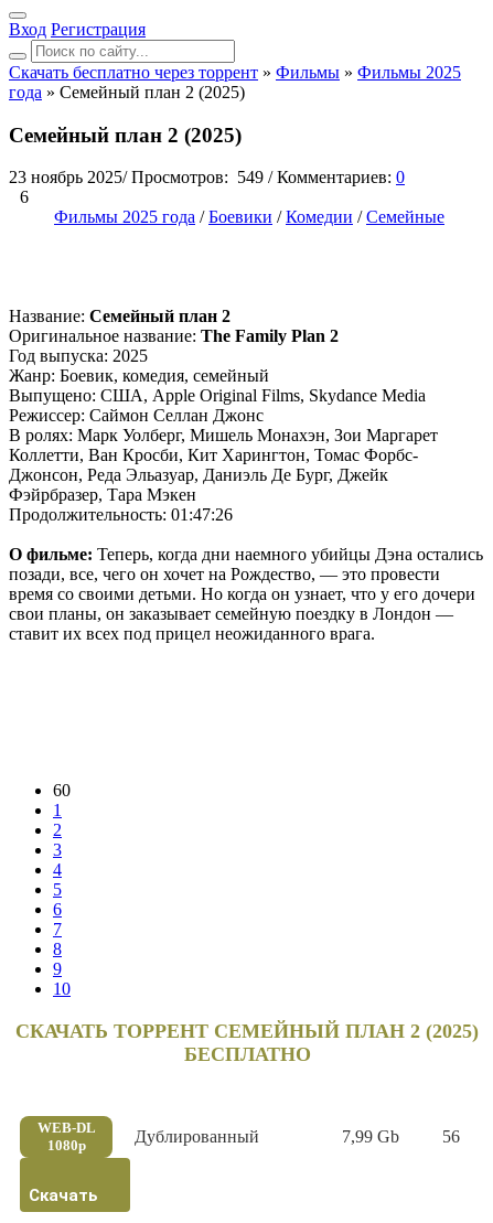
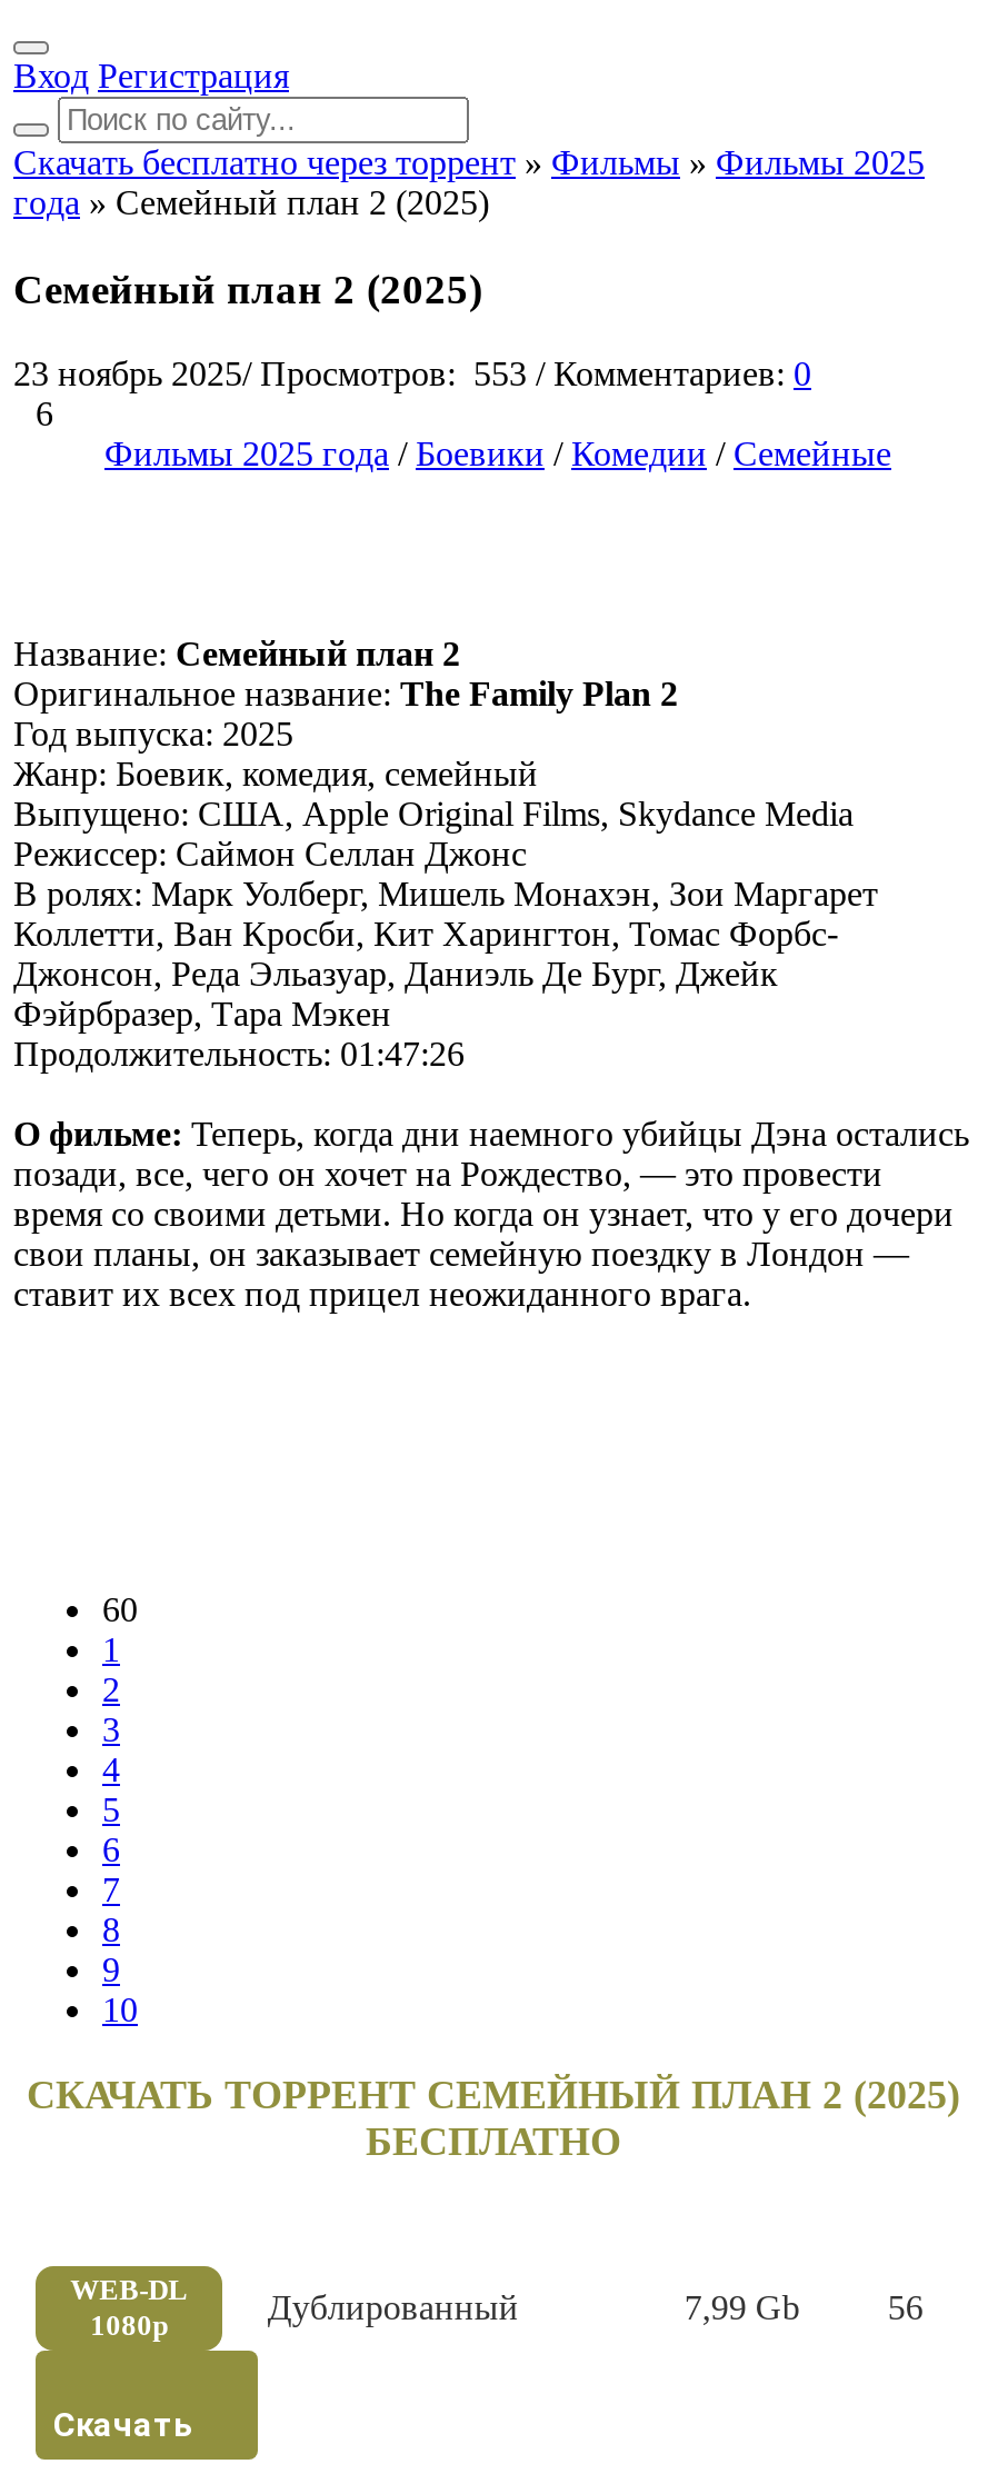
[9,168,405,187] 23 ноябрь 2025/ Просмотров: 549 / Комментариев: 0 -> [13,355,811,393] 23 ноябрь 2025/ Просмотров: 553 / Комментариев: 0

